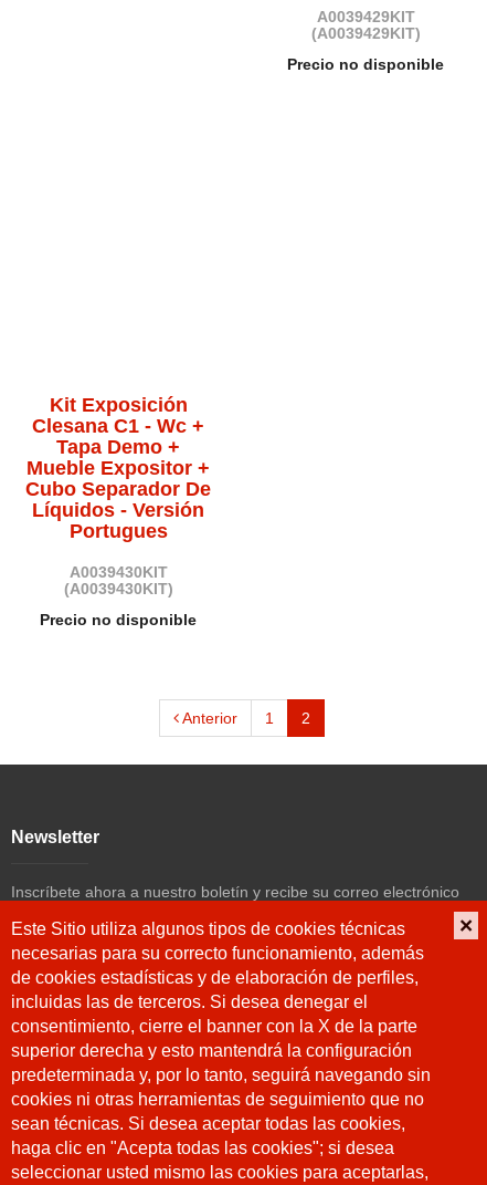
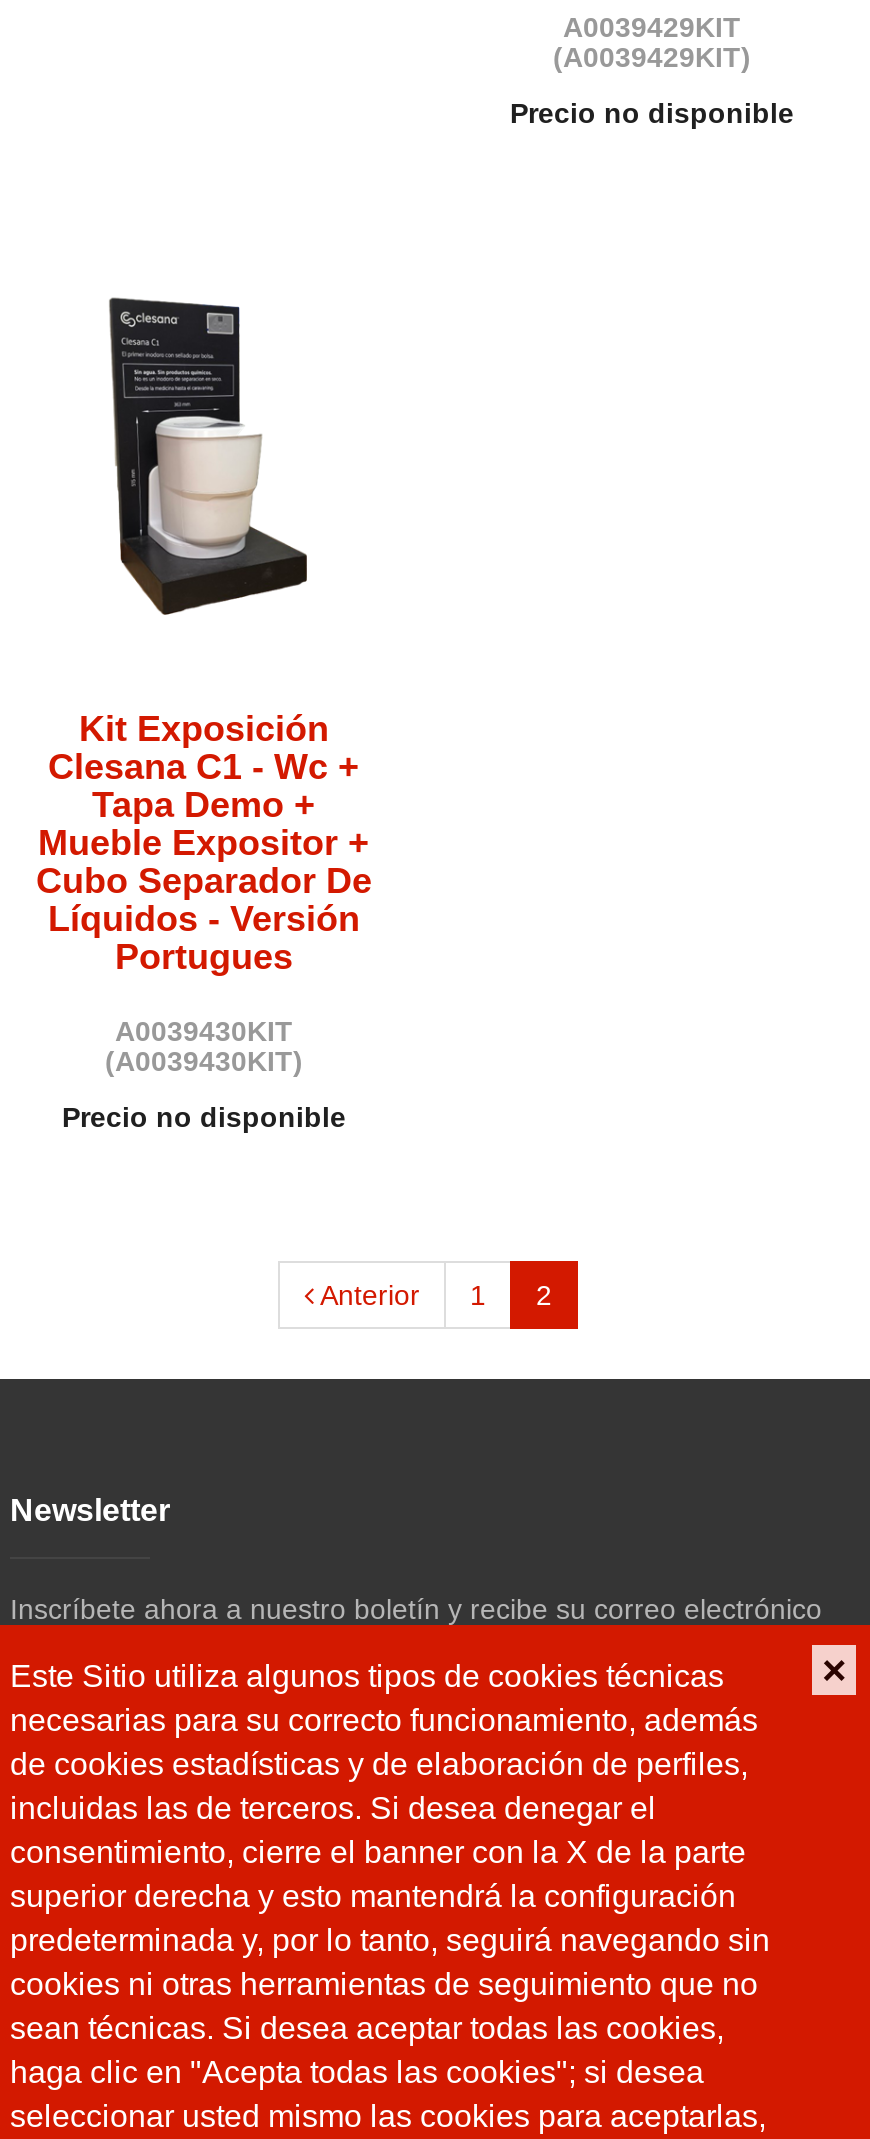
none -> [108,295,310,617] [image]

